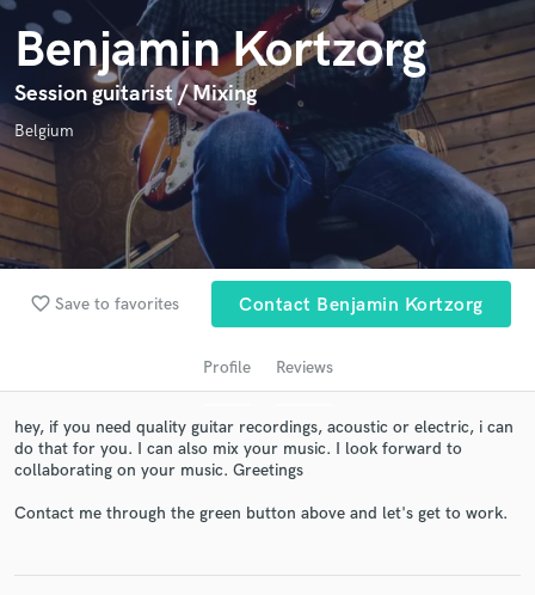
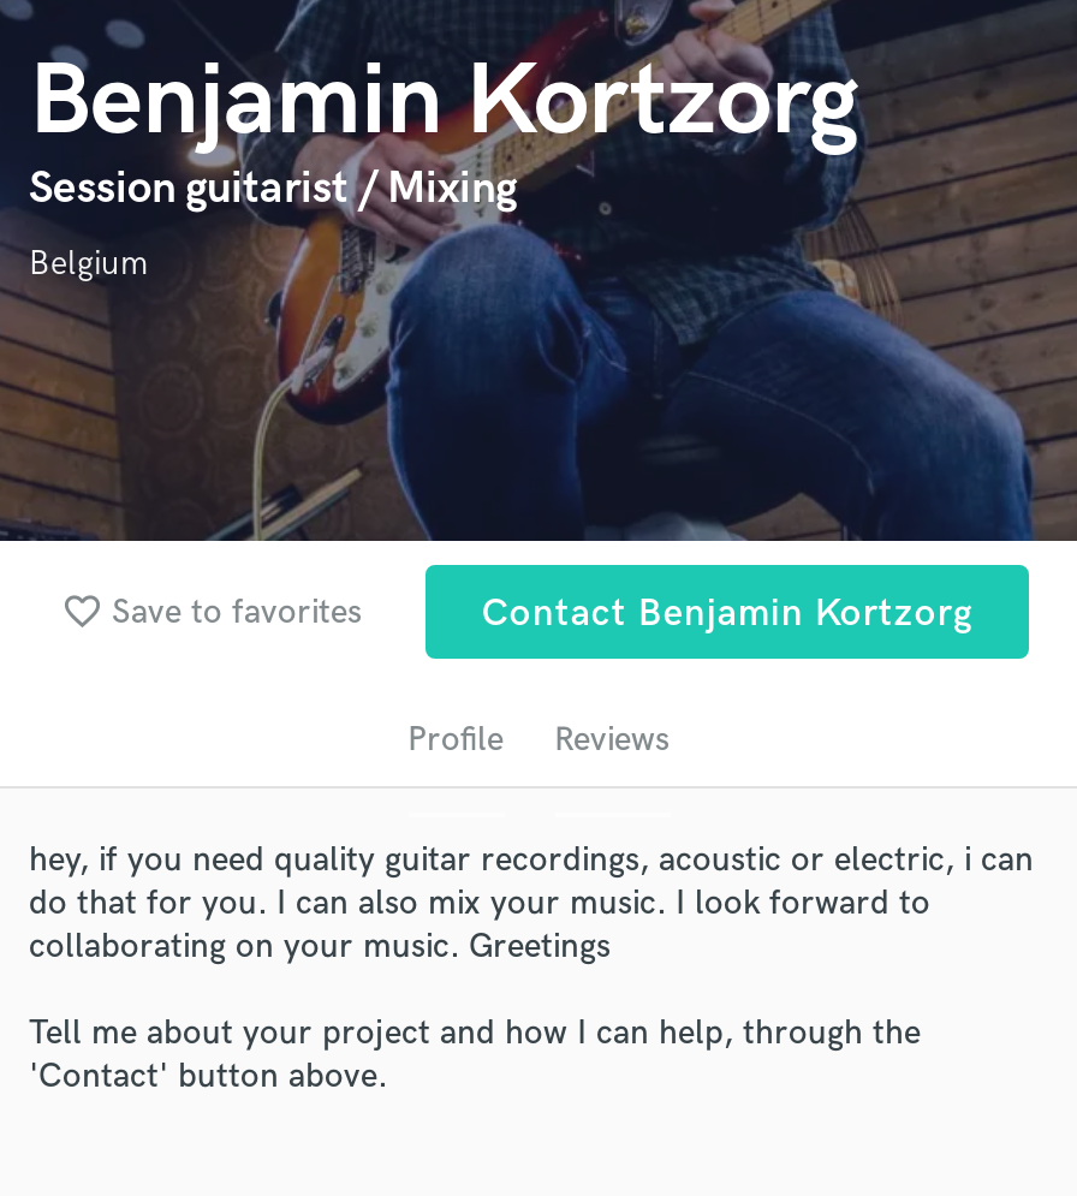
[14,503,508,524] Contact me through the green button above and let's get to work. -> [29,1013,921,1097] Tell me about your project and how I can help, through the | 'Contact' button above.

